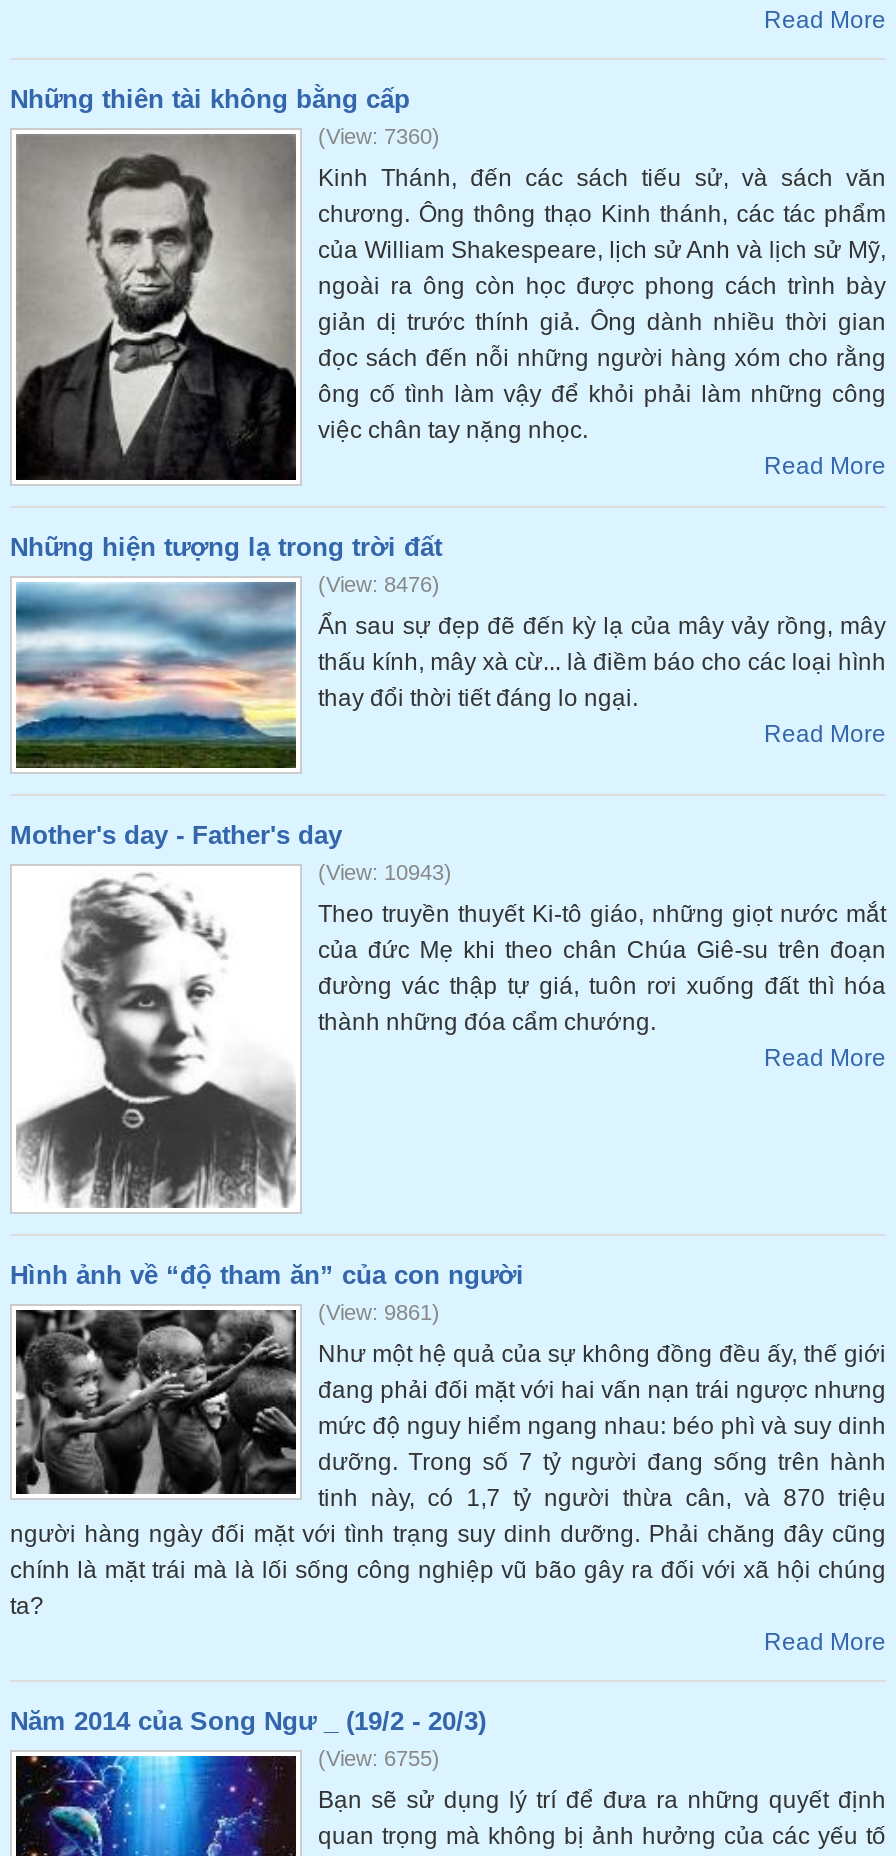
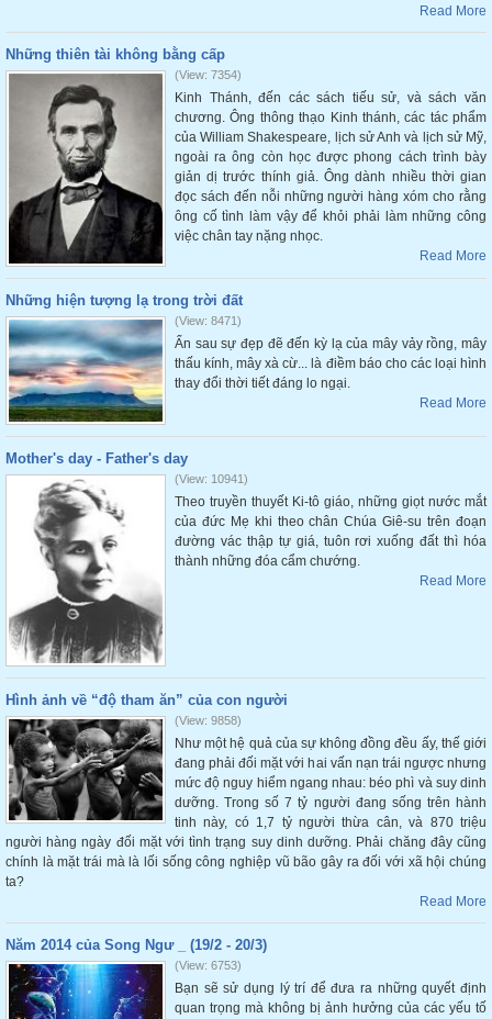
[318,124,440,148] (View: 7360) -> [175,68,242,81] (View: 7354)
[318,572,440,596] (View: 8476) -> [175,314,242,327] (View: 8471)
[318,860,452,884] (View: 10943) -> [175,472,248,485] (View: 10941)
[318,1300,440,1324] (View: 9861) -> [175,714,242,727] (View: 9858)
[318,1746,440,1770] (View: 6755) -> [175,959,242,972] (View: 6753)

